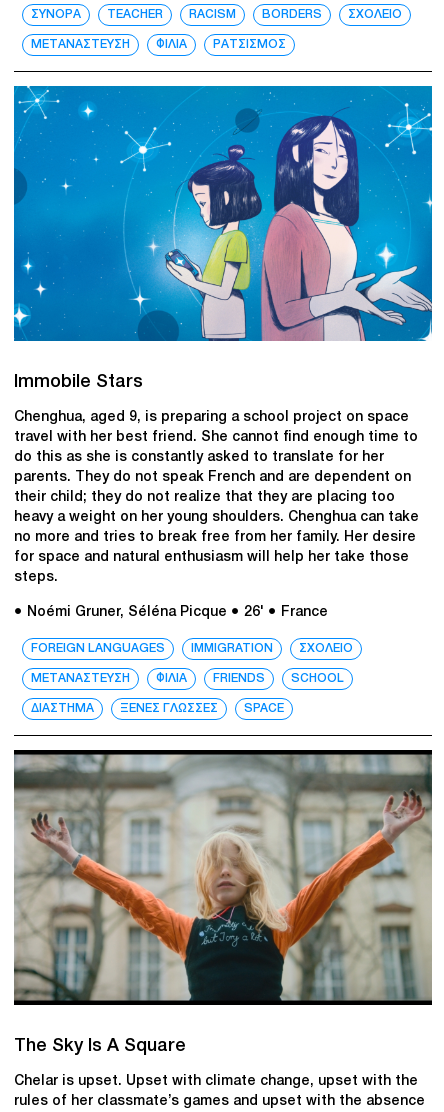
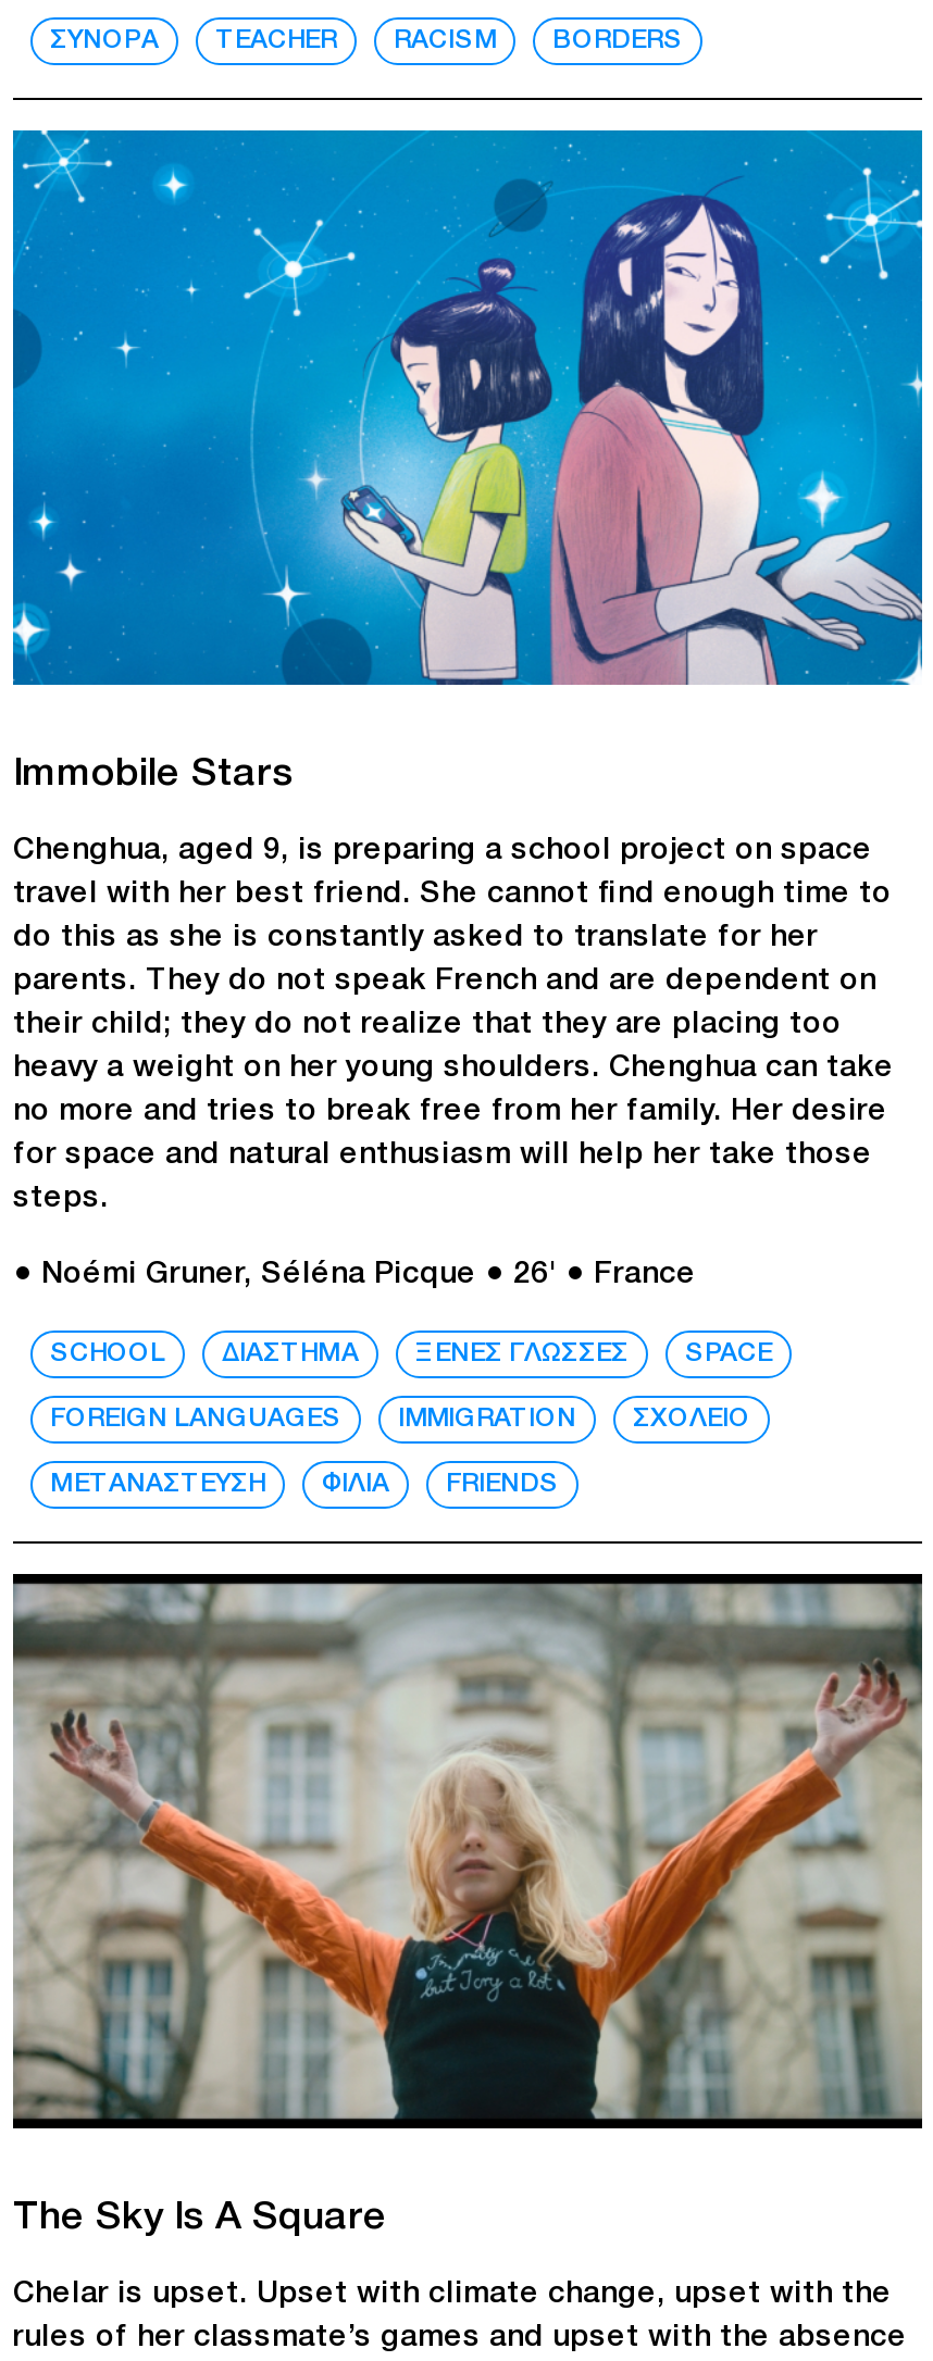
[31,9,402,50] ΣΧΟΛΕΙΟ | ΜΕΤΑΝΑΣΤΕΥΣΗ | ΦΙΛΙΑ | ΡΑΤΣΙΣΜΟΣ -> none
moved [31,673,344,714] -> [50,1341,772,1365]: SCHOOL | ΔΙΑΣΤΗΜΑ | ΞΕΝΕΣ ΓΛΩΣΣΕΣ | SPACE

